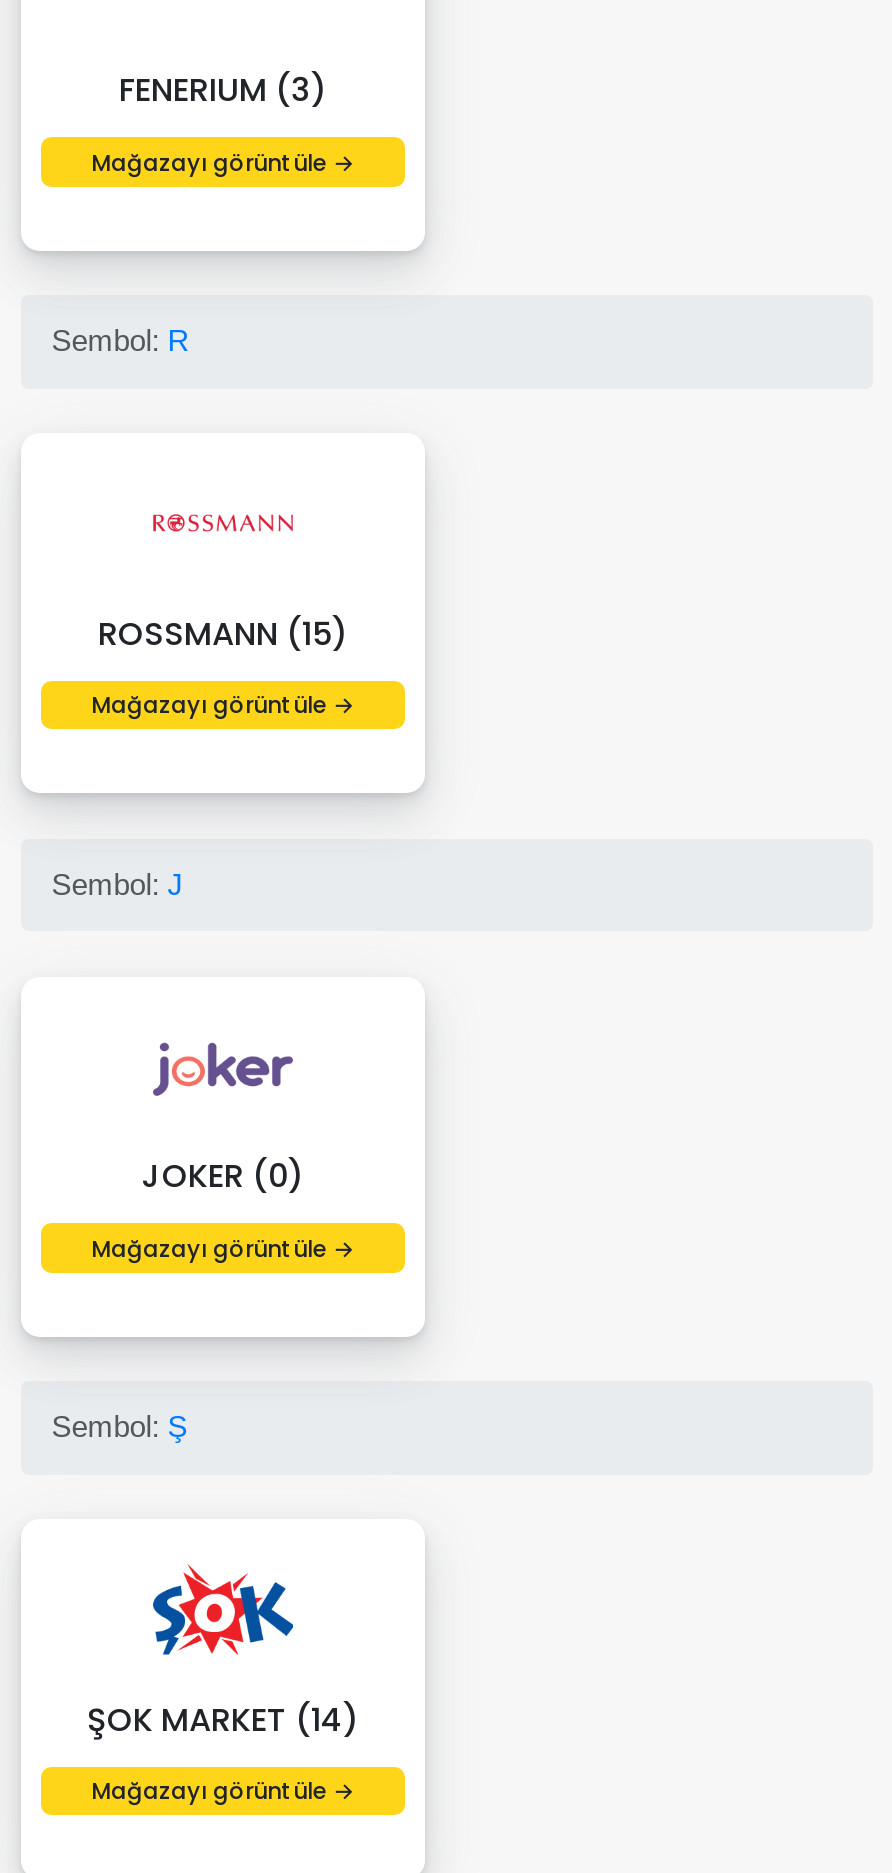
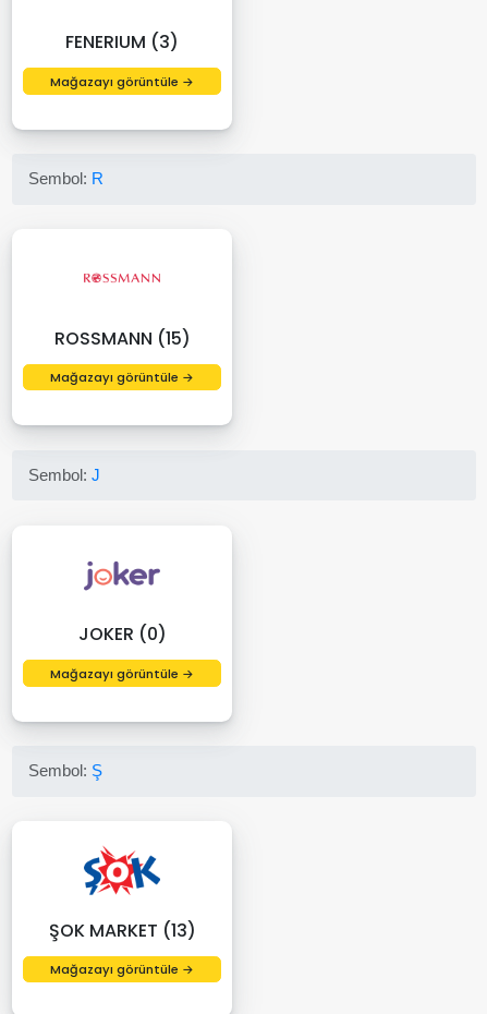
[87,1696,359,1742] ŞOK MARKET (14) -> [48,918,196,943] ŞOK MARKET (13)

